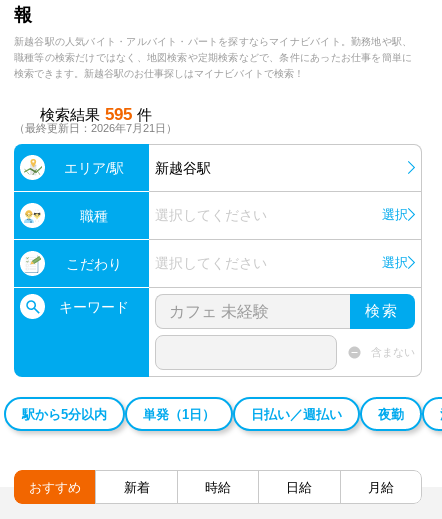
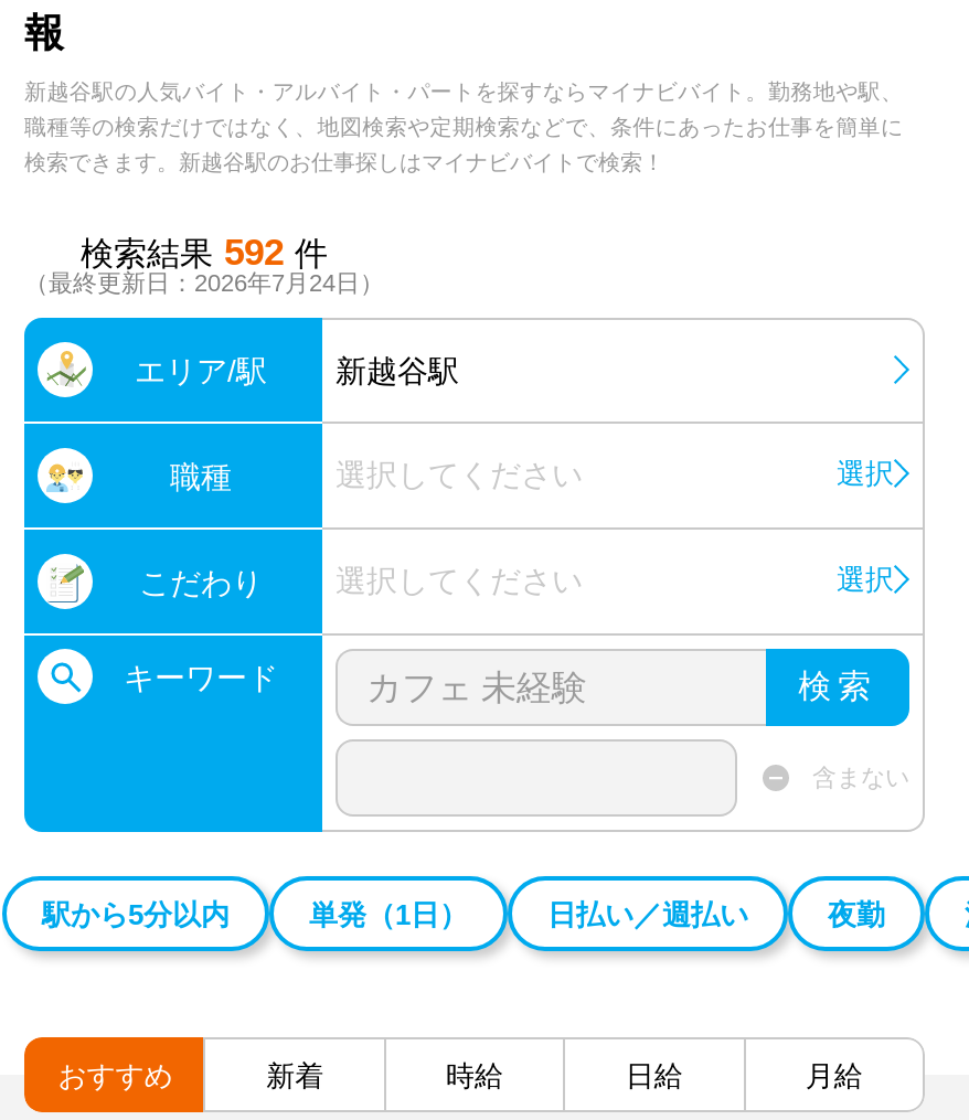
[39,105,151,124] 検索結果 595 件 -> [81,232,328,274] 検索結果 592 件
[14,122,177,134] （最終更新日：2026年7月21日） -> [24,269,384,296] （最終更新日：2026年7月24日）

